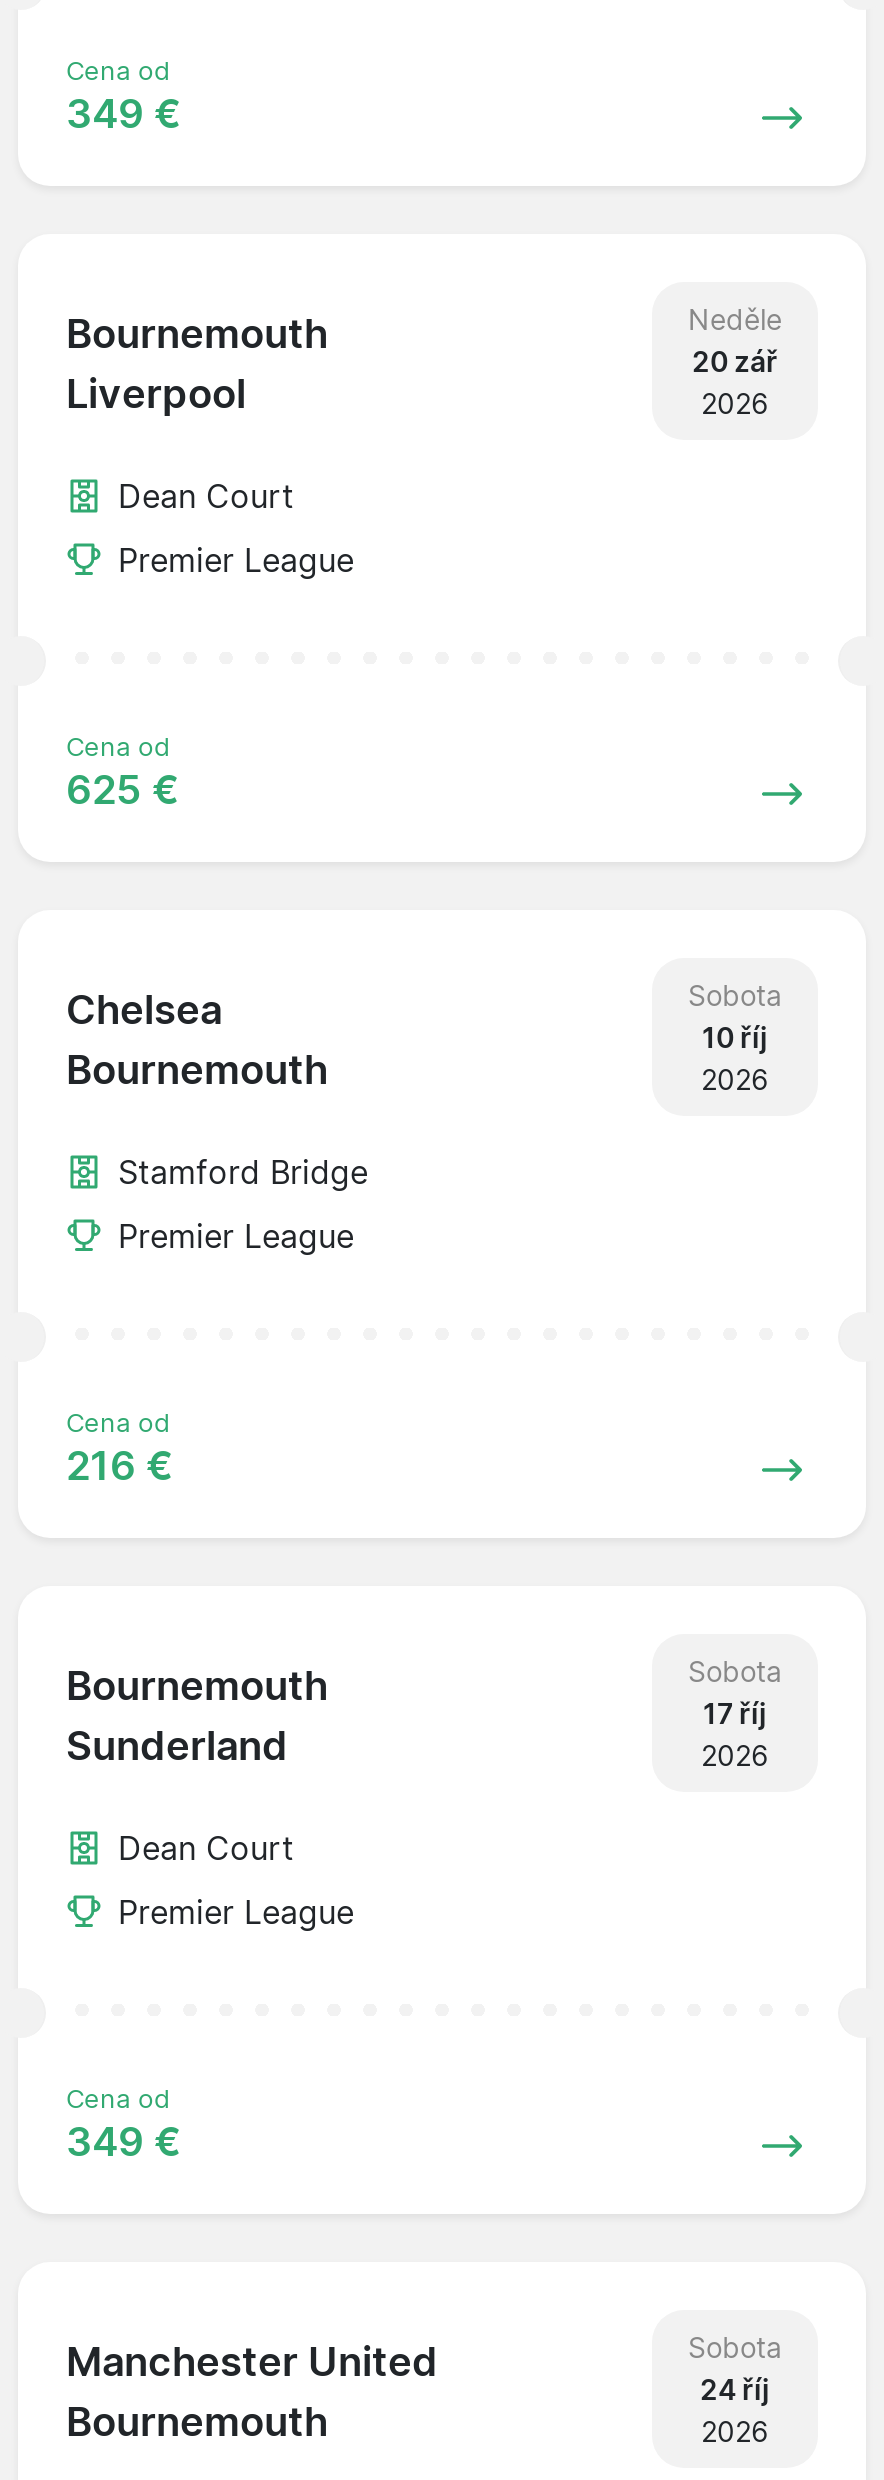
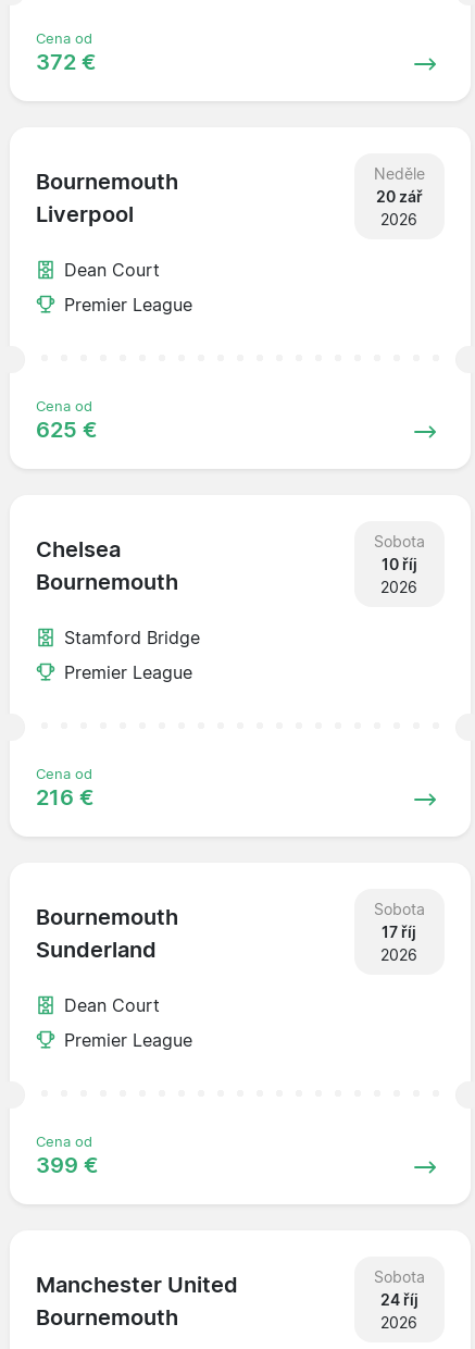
[66,89,182,137] 349 € -> [36,49,97,75] 372 €
[66,2117,182,2165] 349 € -> [36,1152,99,1178] 399 €

